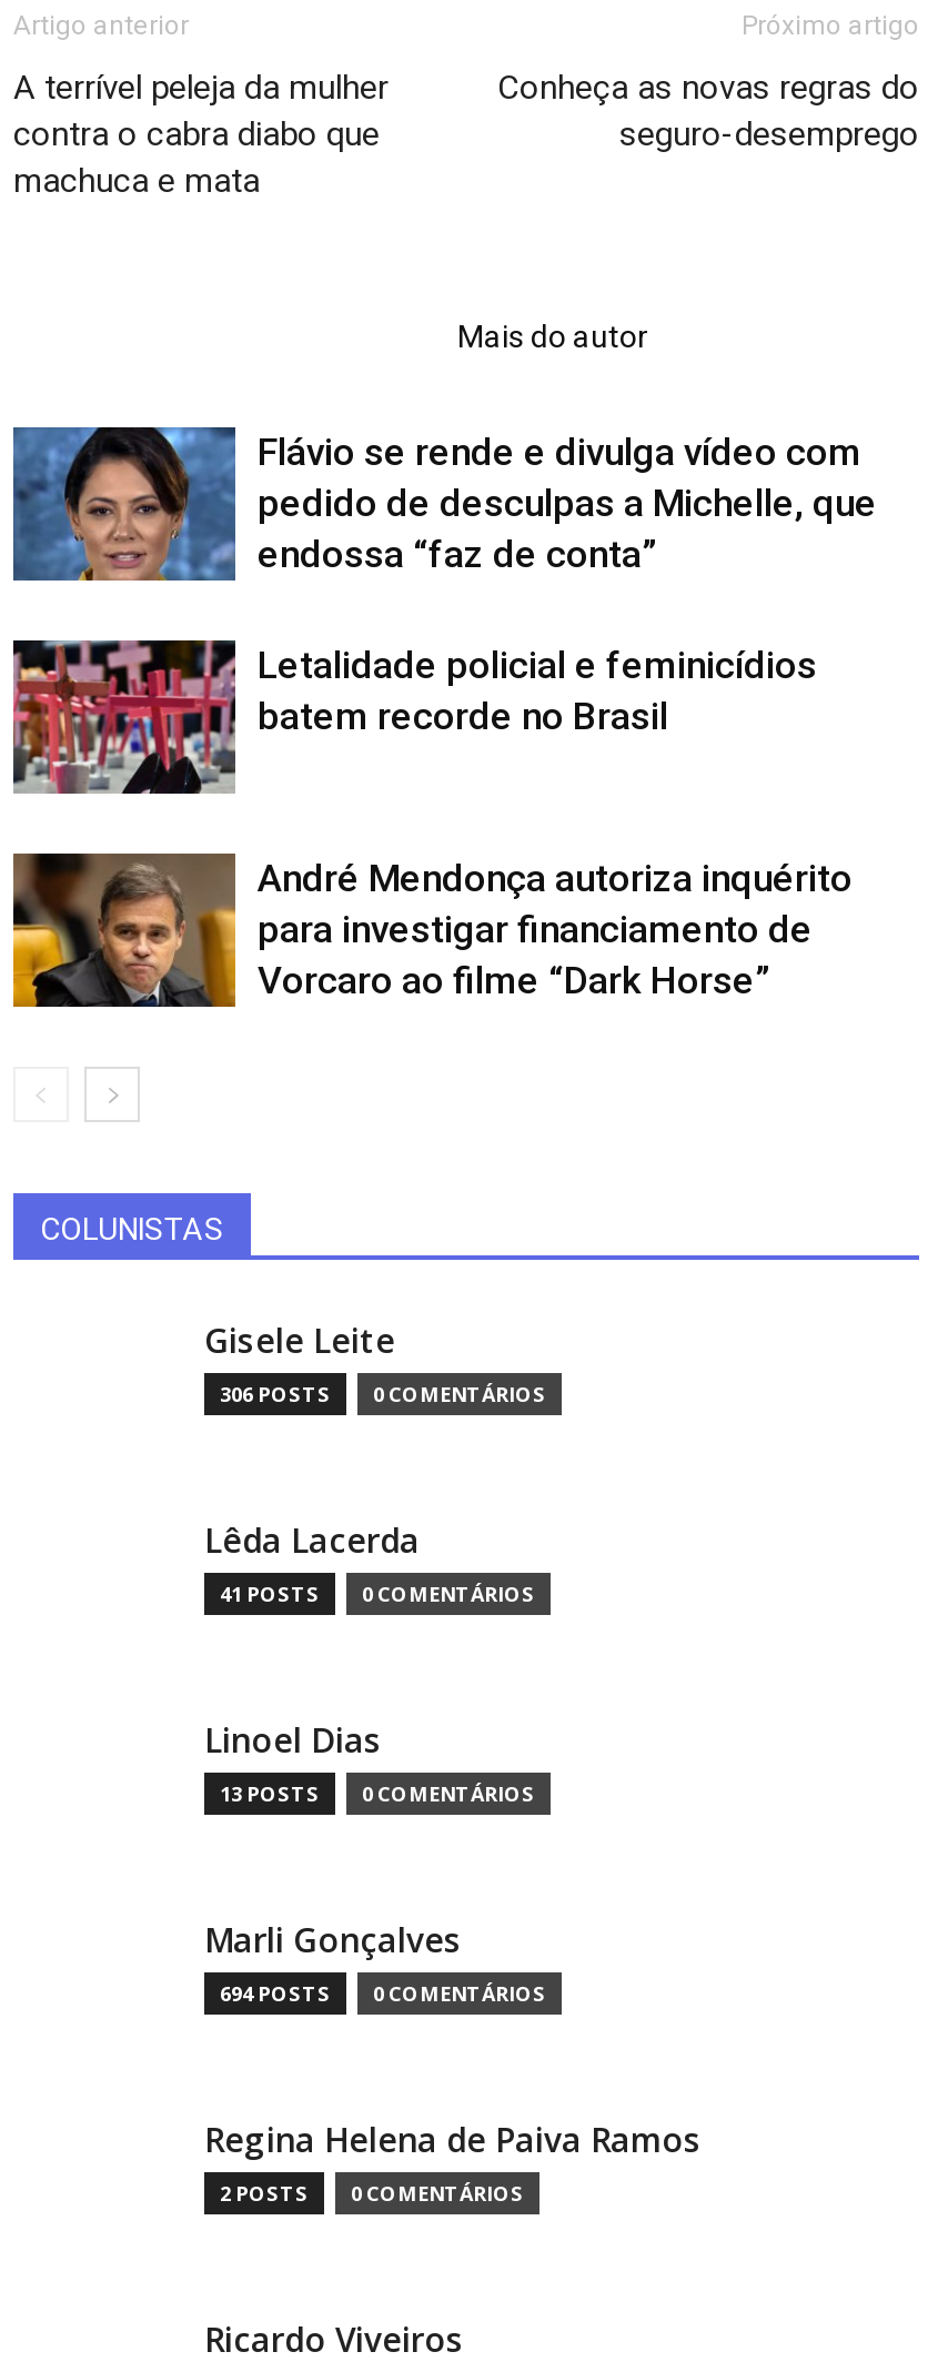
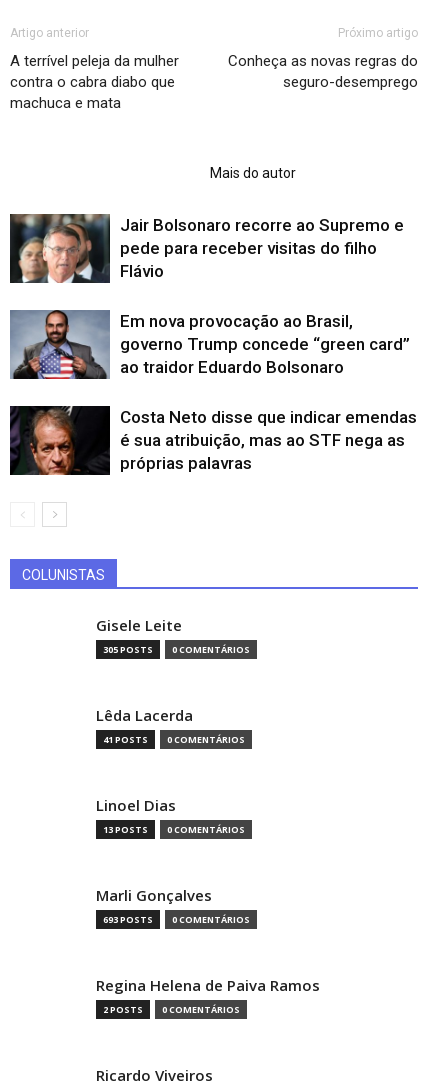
[11,425,877,583] [image] | Flávio se rende e divulga vídeo com | pedido de desculpas a Michelle, que | endossa “faz de conta” -> [9,213,404,284] [image] | Jair Bolsonaro recorre ao Supremo e | pede para receber visitas do filho | Flávio
[11,638,817,796] [image] | Letalidade policial e feminicídios | batem recorde no Brasil -> [9,309,410,380] [image] | Em nova provocação ao Brasil, | governo Trump concede “green card” | ao traidor Eduardo Bolsonaro
[11,851,853,1009] [image] | André Mendonça autoriza inquérito | para investigar financiamento de | Vorcaro ao filme “Dark Horse” -> [9,405,417,476] [image] | Costa Neto disse que indicar emendas | é sua atribuição, mas ao STF nega as | próprias palavras
[220,1380,546,1409] 306 POSTS 0 COMENTÁRIOS -> [103,643,250,656] 305 POSTS 0 COMENTÁRIOS
[220,1979,546,2008] 694 POSTS 0 COMENTÁRIOS -> [103,913,250,926] 693 POSTS 0 COMENTÁRIOS

